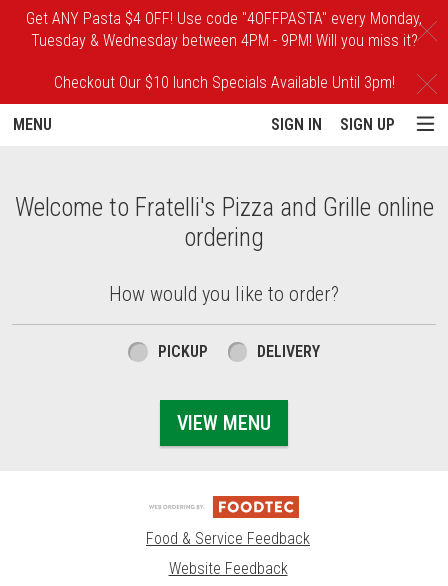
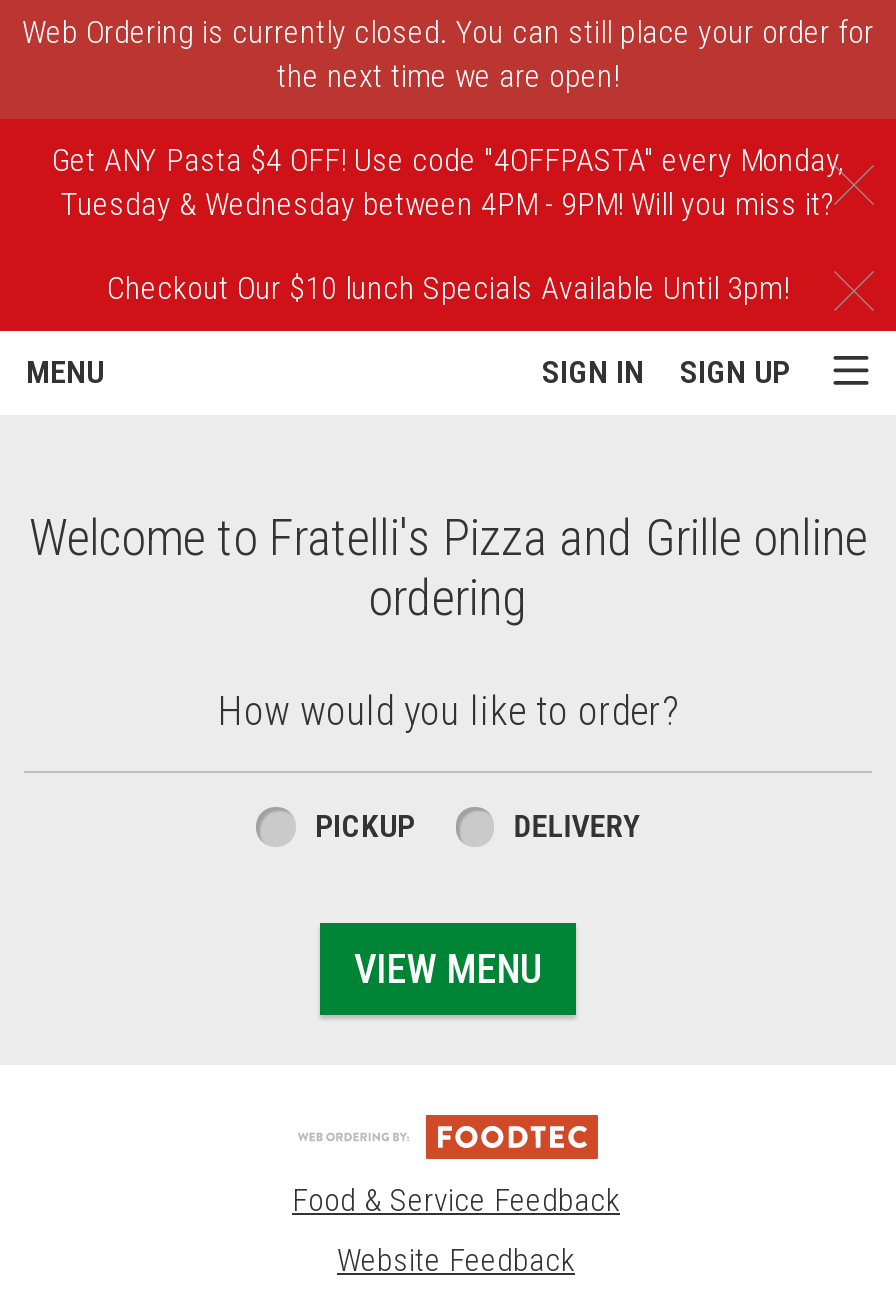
none -> [22,13,874,95] Web Ordering is currently closed. You can still place your order for | the next time we are open!

